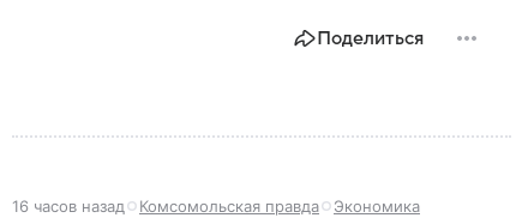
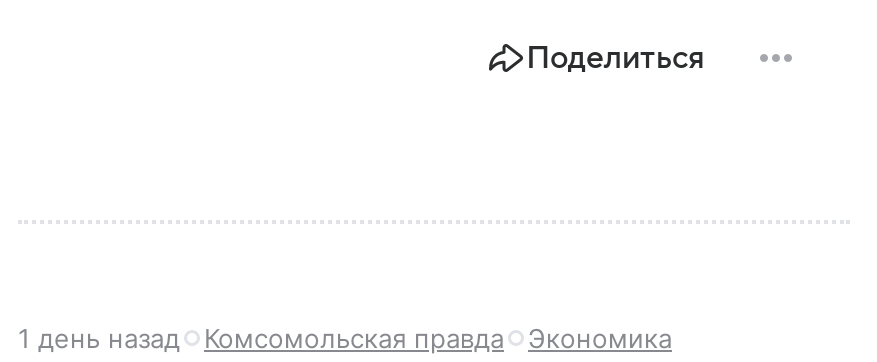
[12,196,420,215] 16 часов назад Комсомольская правда Экономика -> [18,321,672,353] 1 день назад Комсомольская правда Экономика

